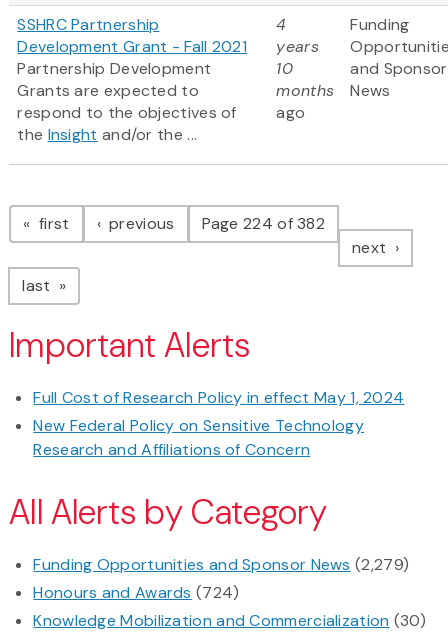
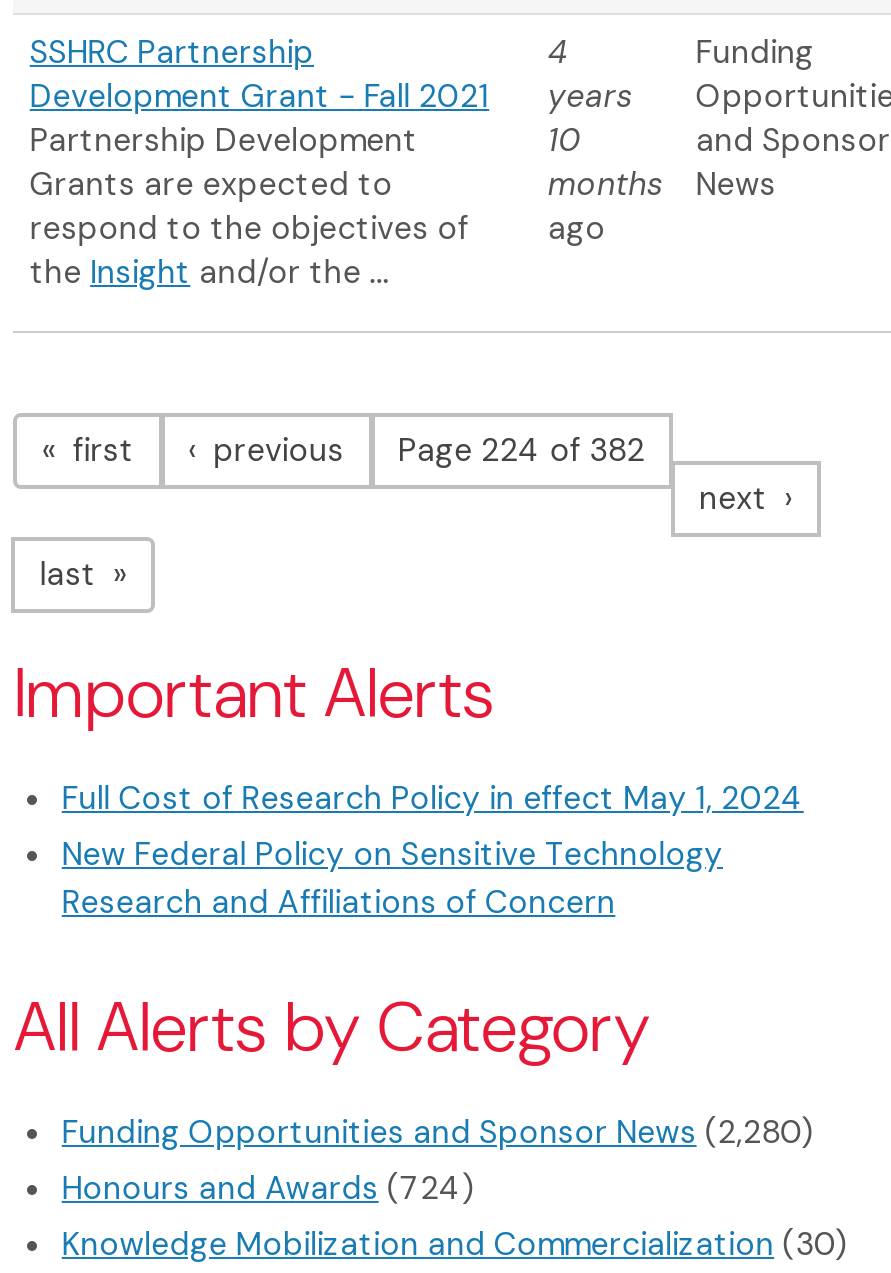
[33,554,409,575] Funding Opportunities and Sponsor News (2,279) -> [62,1111,813,1153] Funding Opportunities and Sponsor News (2,280)

